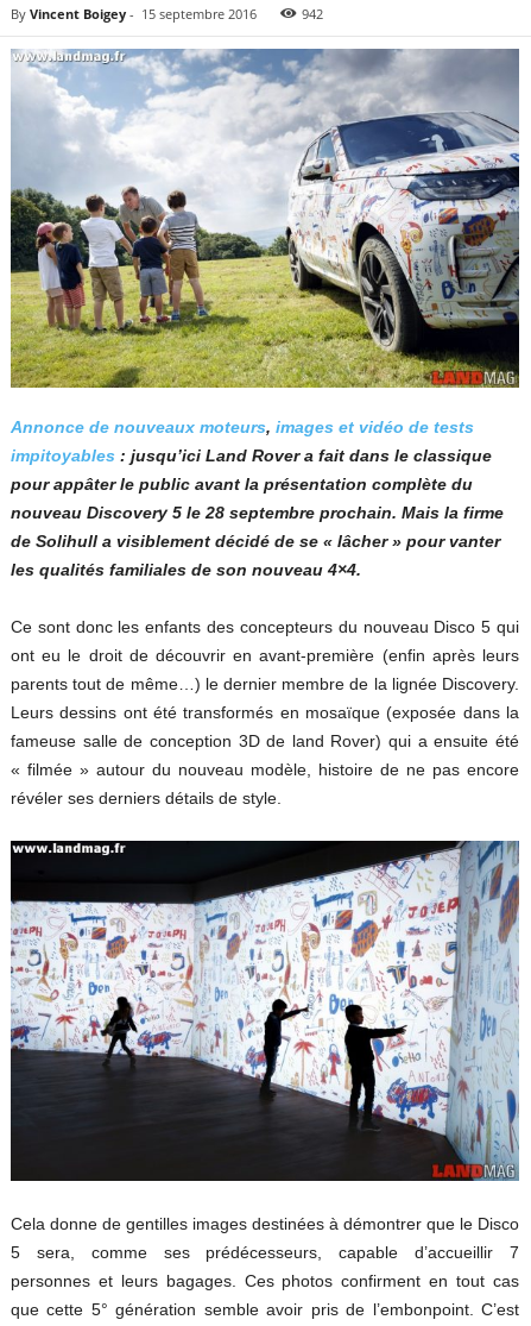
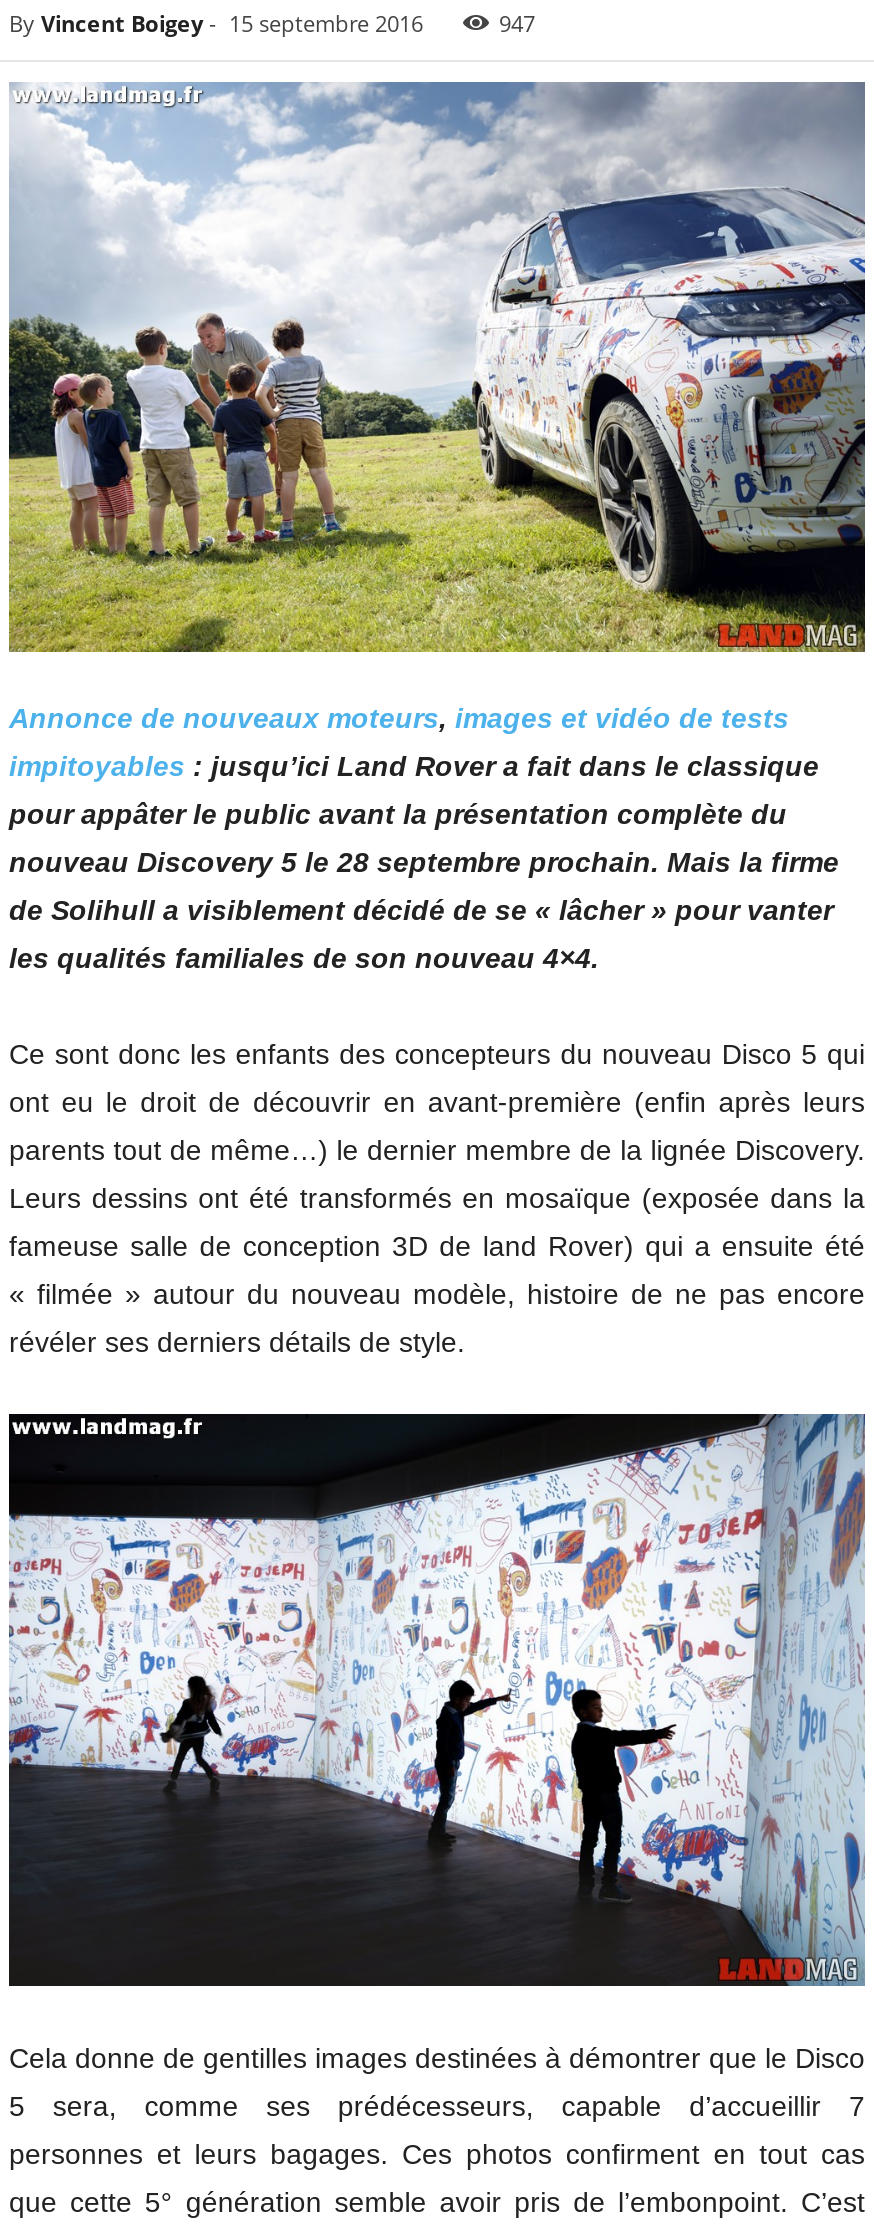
[302,5,323,23] 942 -> [499,8,535,38] 947

